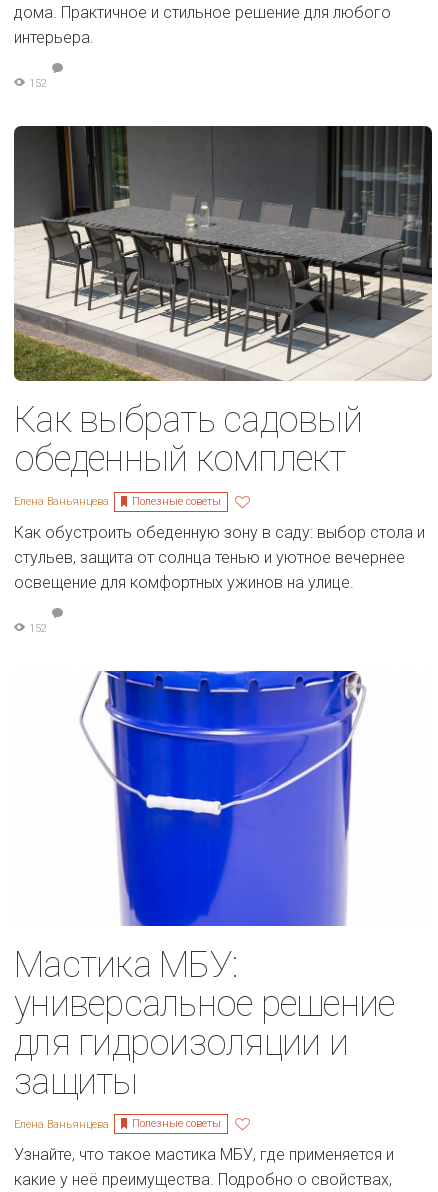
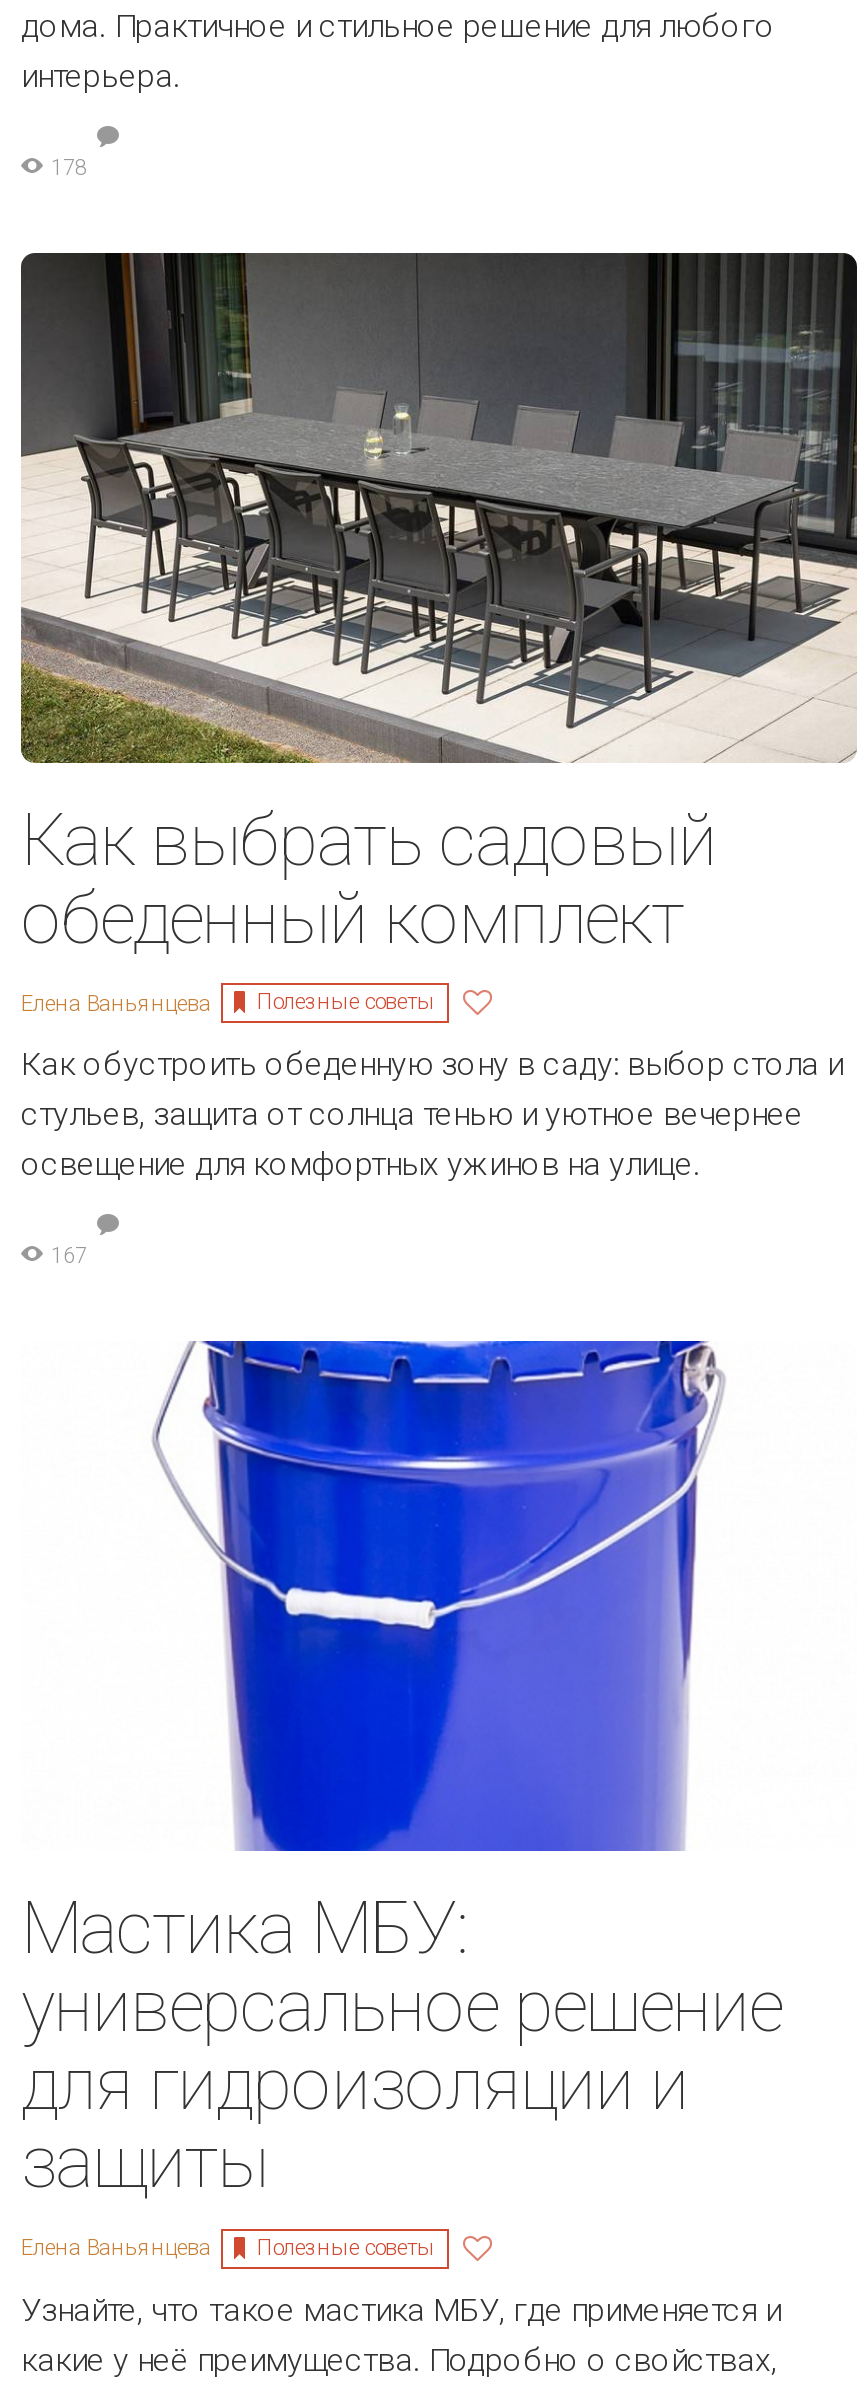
[29,77,47,90] 152 -> [51,155,87,181] 178
[29,622,47,635] 152 -> [51,1244,87,1270] 167

